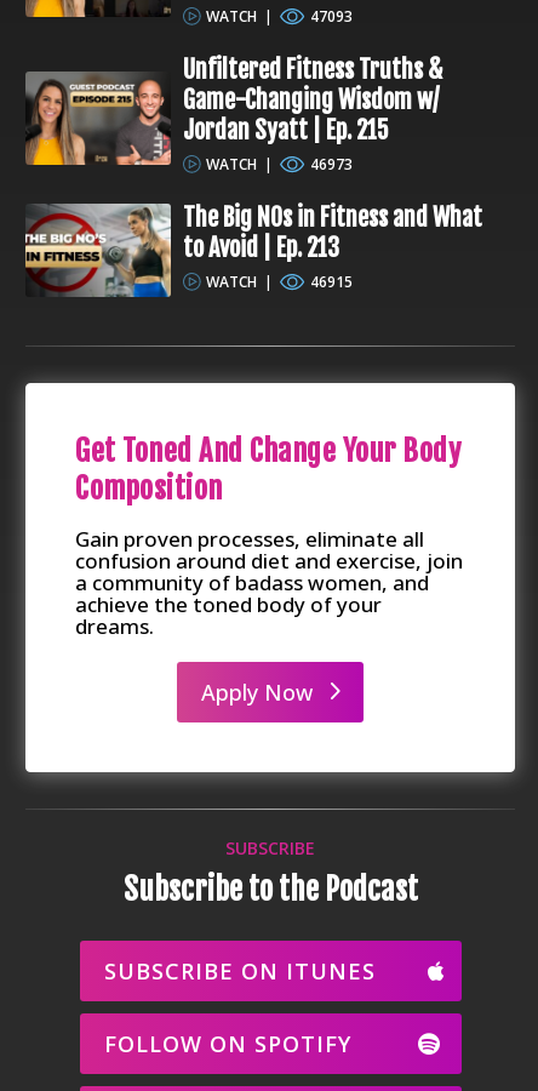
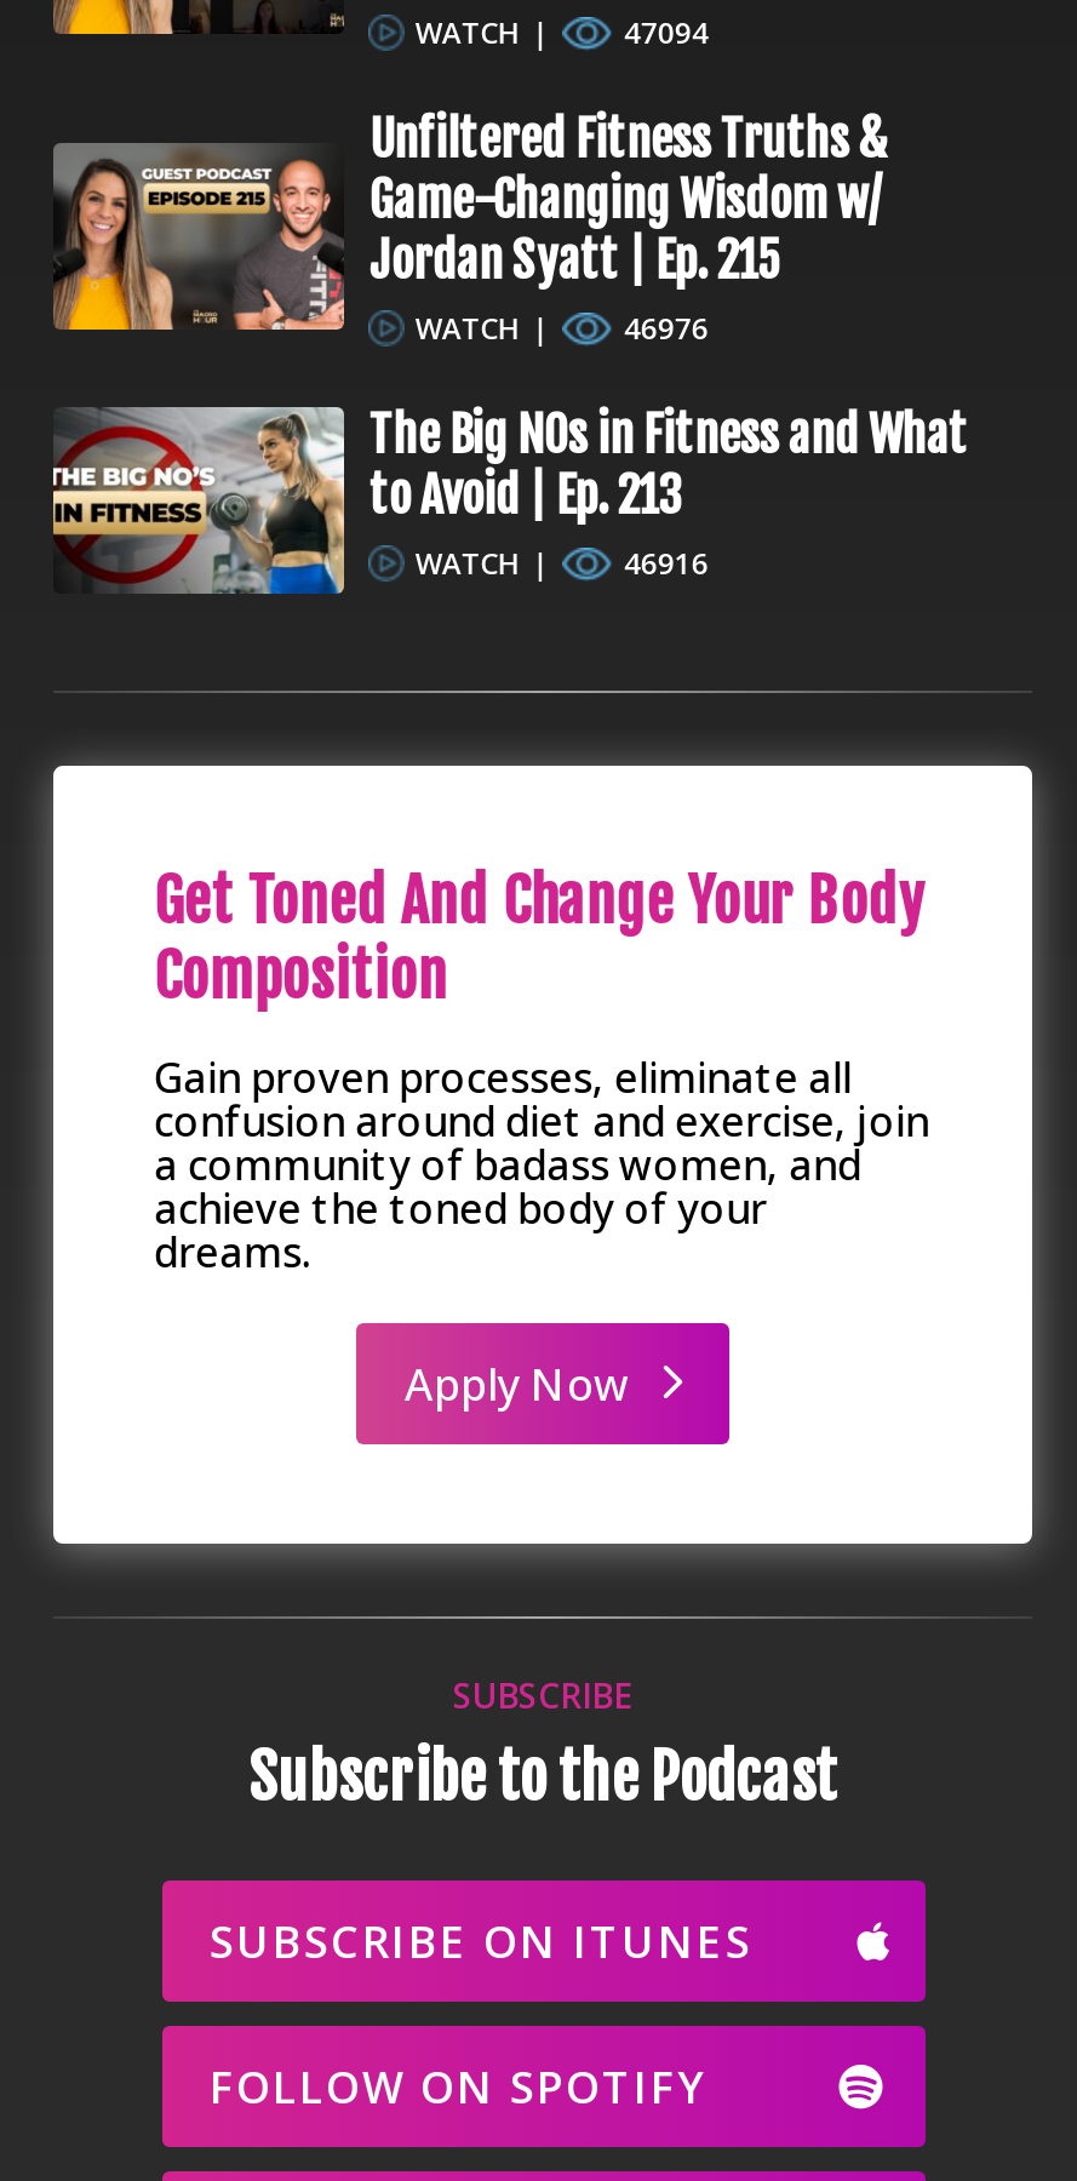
[311,6,353,27] 47093 -> [624,12,708,53] 47094
[311,154,353,175] 46973 -> [624,308,708,349] 46976
[311,272,353,292] 46915 -> [624,543,708,584] 46916

